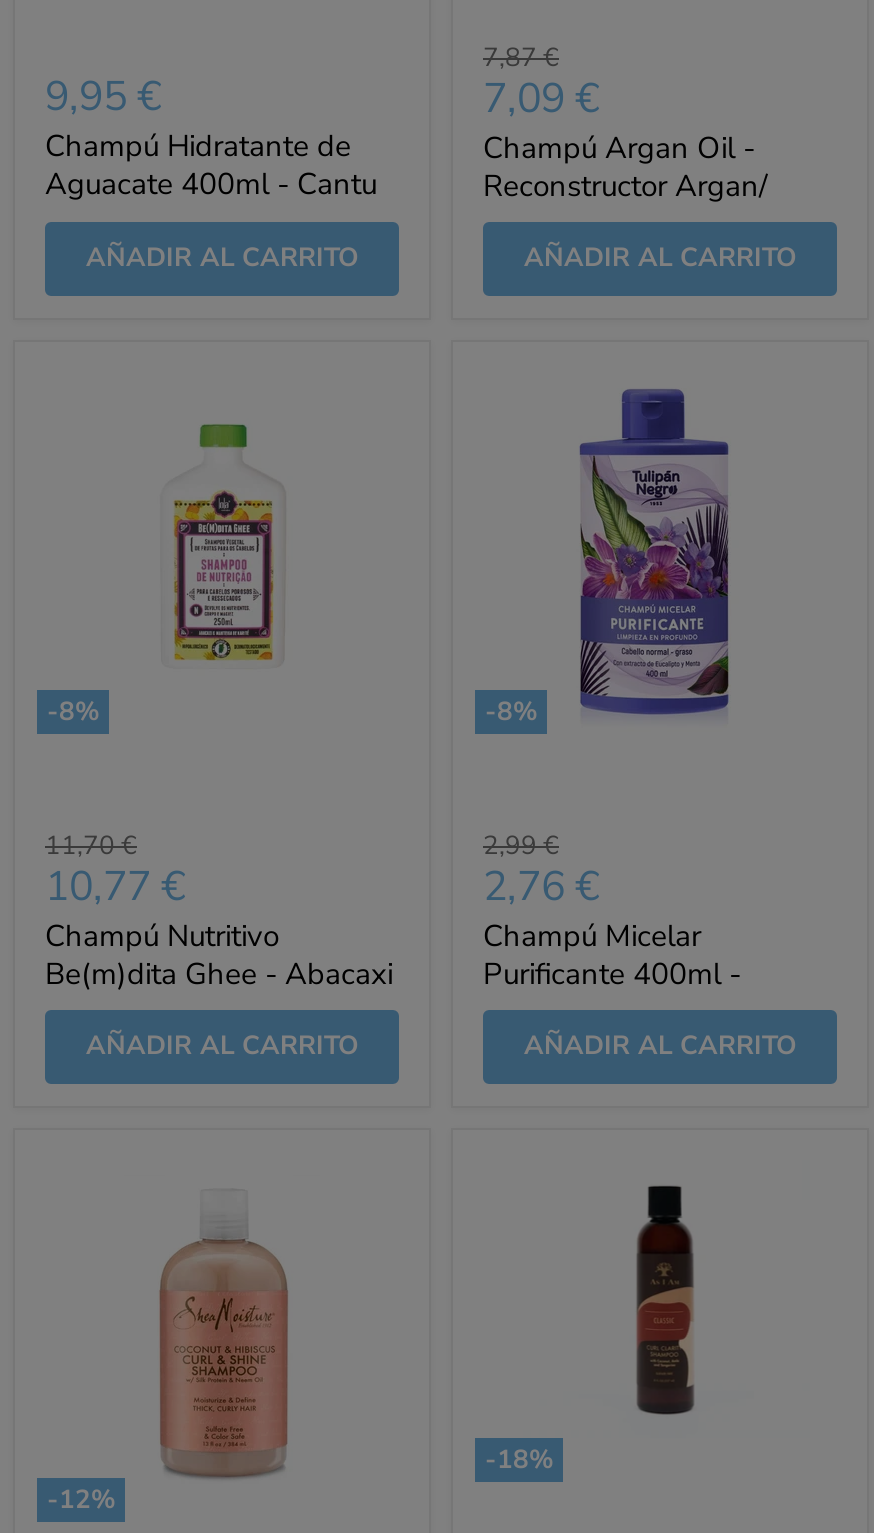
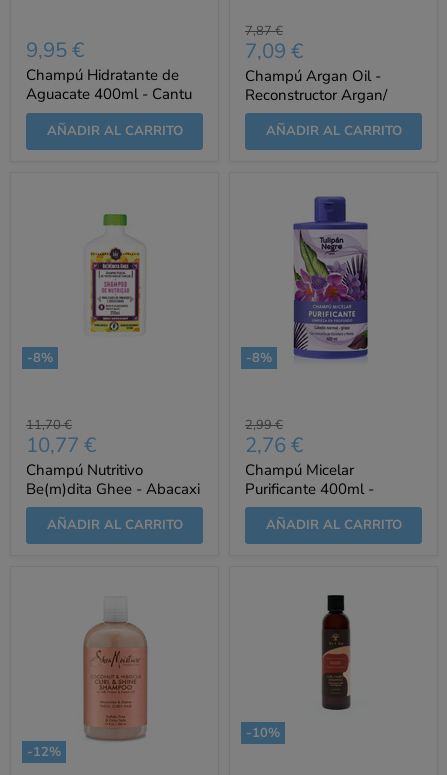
[485,1442,553,1478] -18% -> [246,724,280,742] -10%

